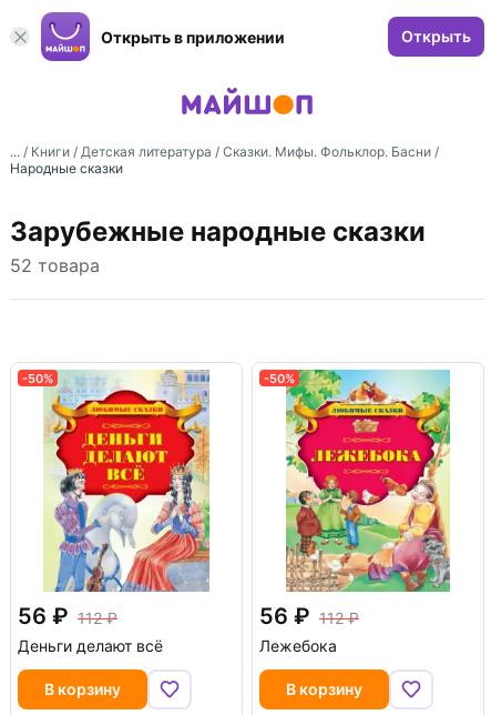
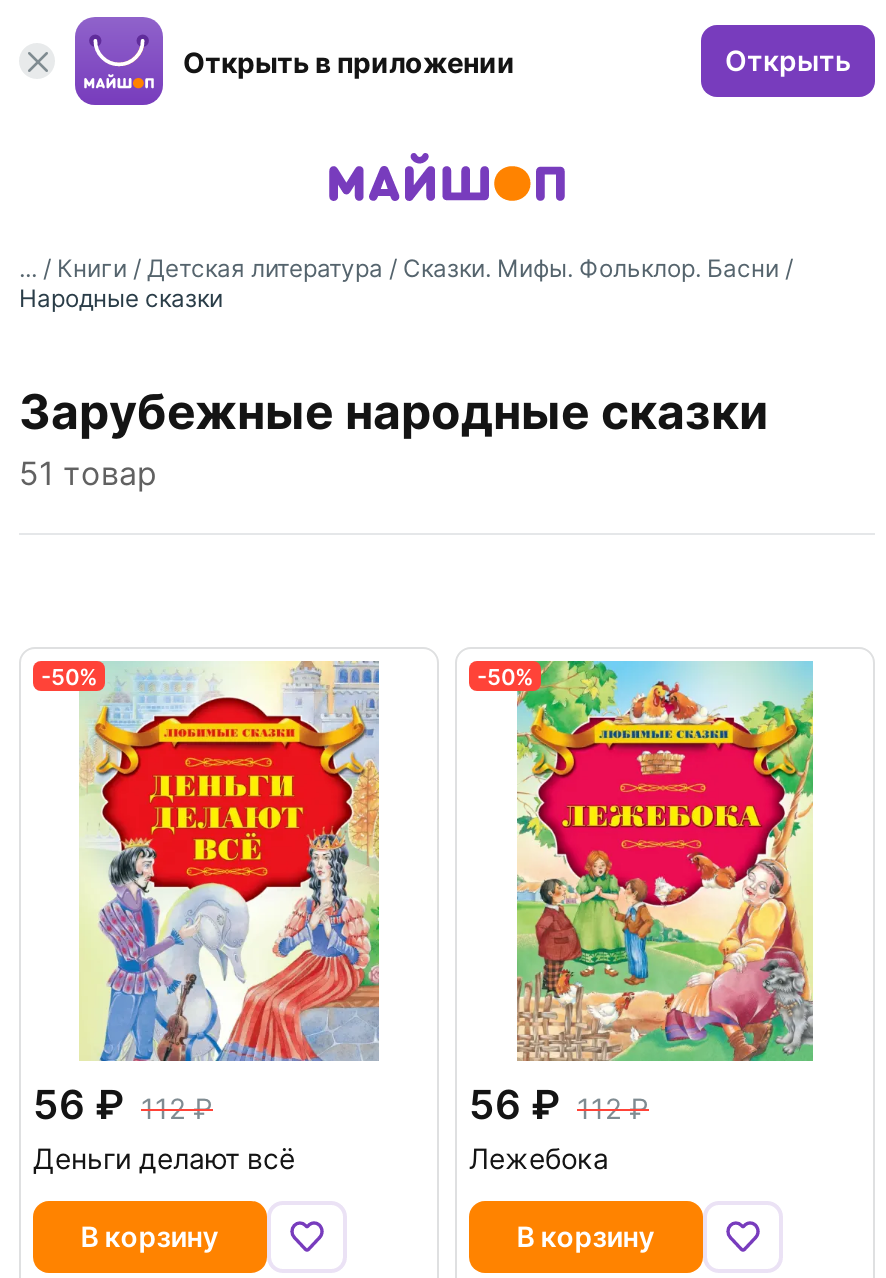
[10,254,100,276] 52 товара -> [19,453,157,493] 51 товар

